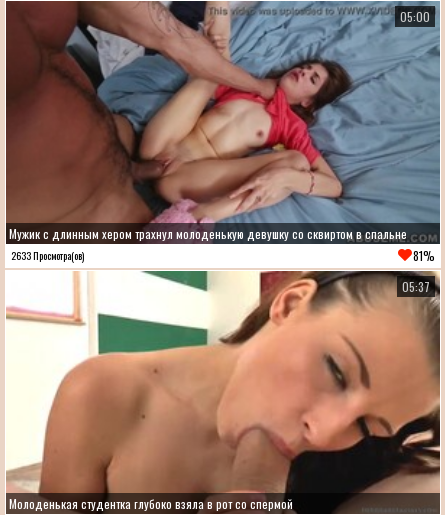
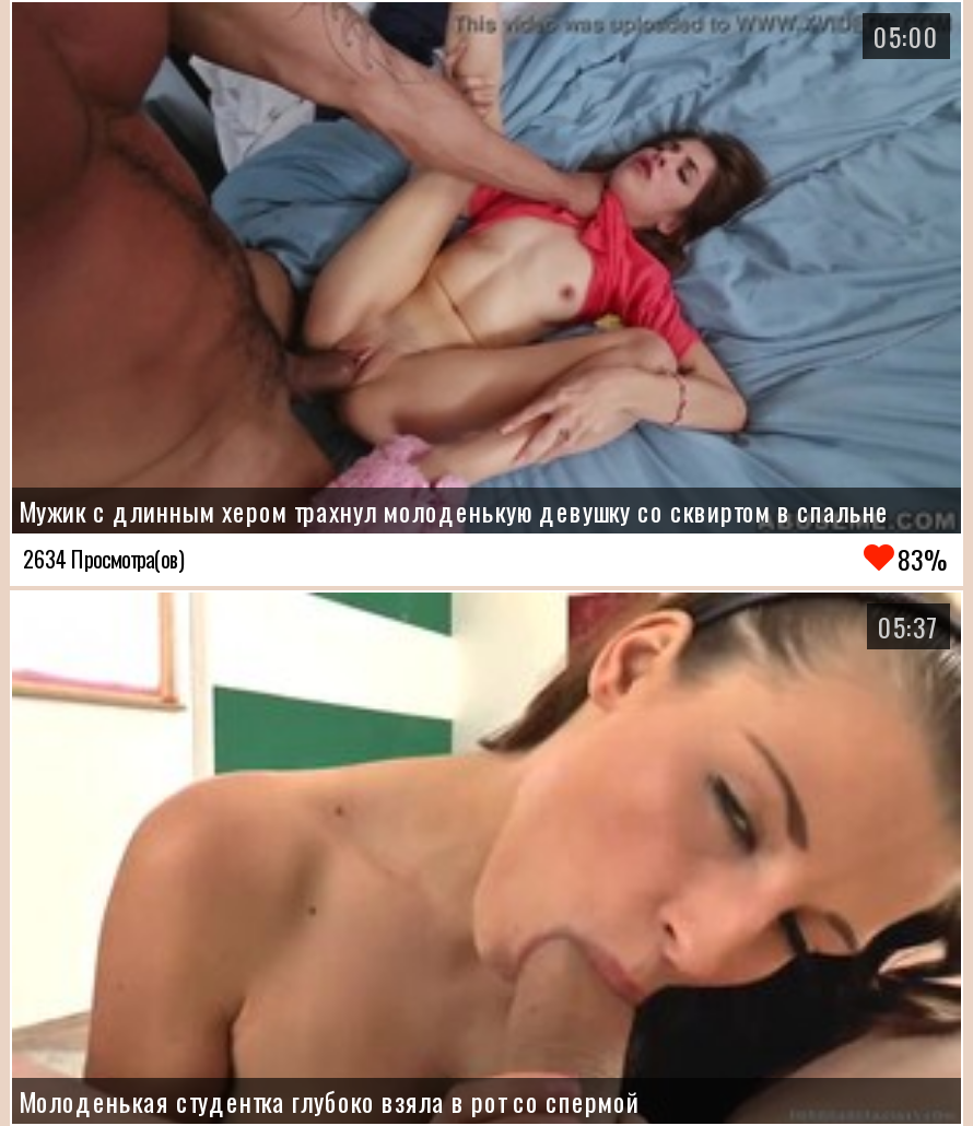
[11,248,84,263] 2633 Просмотра(ов) -> [23,542,183,575] 2634 Просмотра(ов)
[413,247,435,264] 81% -> [898,541,950,578] 83%

